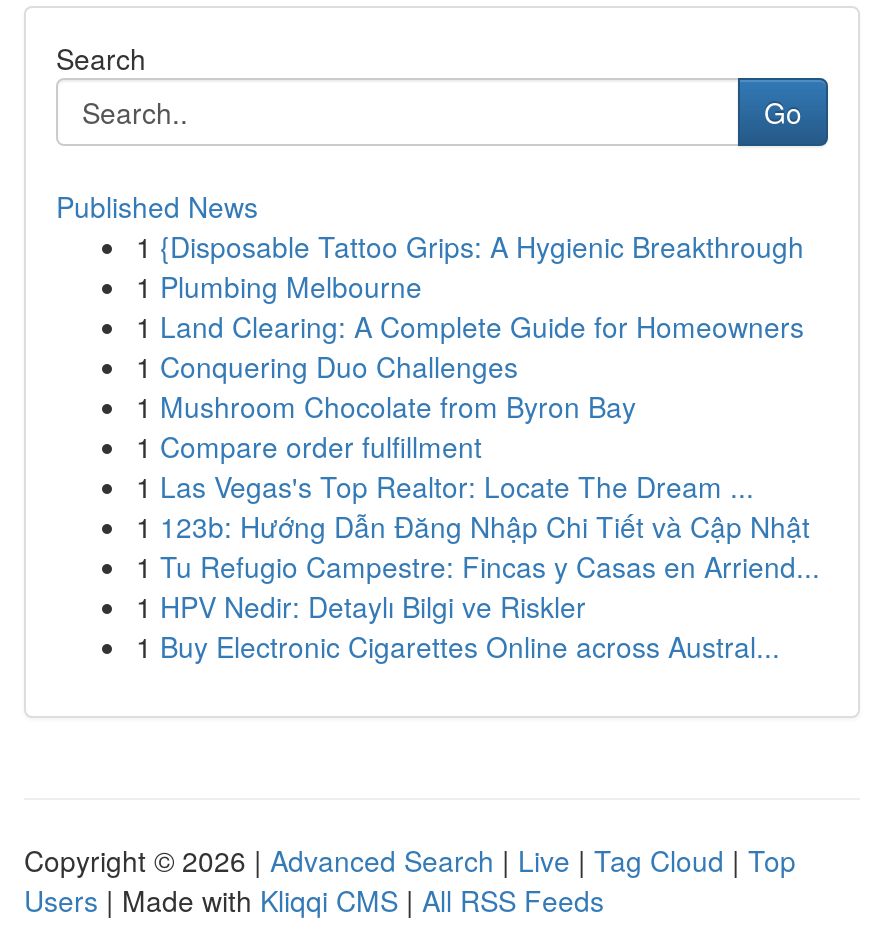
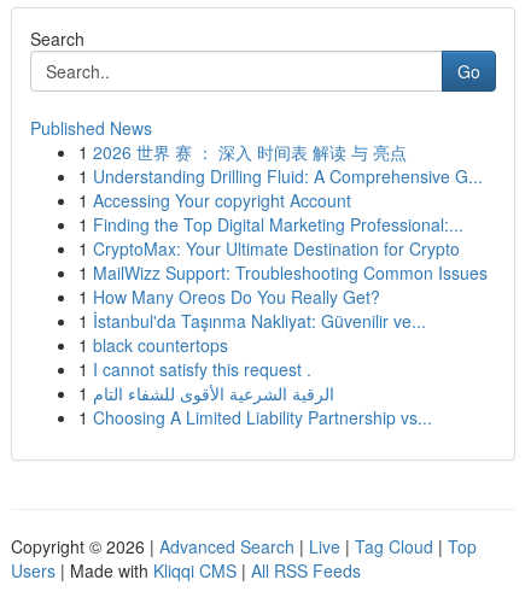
[136,226,820,666] 1 {Disposable Tattoo Grips: A Hygienic Breakthrough | 1 Plumbing Melbourne | 1 Land Clearing: A Complete Guide for Homeowners | 1 Conquering Duo Challenges | 1 Mushroom Chocolate from Byron Bay | 1 Compare order fulfillment | 1 Las Vegas's Top Realtor: Locate The Dream ... | 1 123b: Hướng Dẫn Đăng Nhập Chi Tiết và Cập Nhật | 1 Tu Refugio Campestre: Fincas y Casas en Arriend... | 1 HPV Nedir: Detaylı Bilgi ve Riskler | 1 Buy Electronic Cigarettes Online across Austral... -> [78,140,488,429] 1 2026 世界 赛 ： 深入 时间表 解读 与 亮点 | 1 Understanding Drilling Fluid: A Comprehensive G... | 1 Accessing Your copyright Account | 1 Finding the Top Digital Marketing Professional:... | 1 CryptoMax: Your Ultimate Destination for Crypto | 1 MailWizz Support: Troubleshooting Common Issues | 1 How Many Oreos Do You Really Get? | 1 İstanbul'da Taşınma Nakliyat: Güvenilir ve... | 1 black countertops | 1 I cannot satisfy this request . | 1 الرقية الشرعية الأقوى للشفاء التام | 1 Choosing A Limited Liability Partnership vs...

